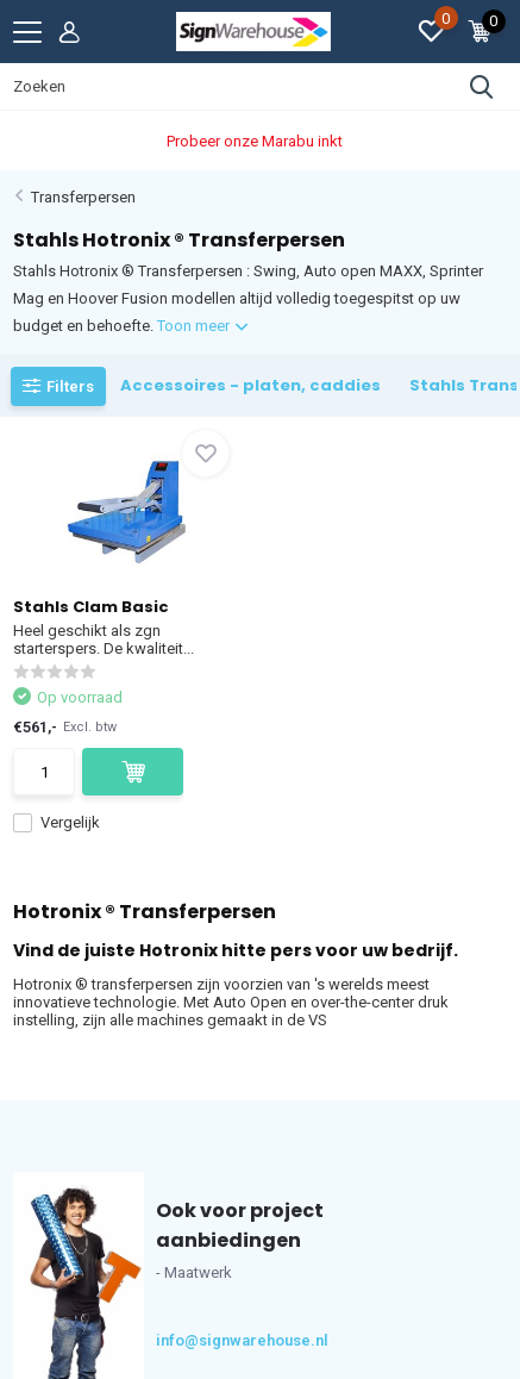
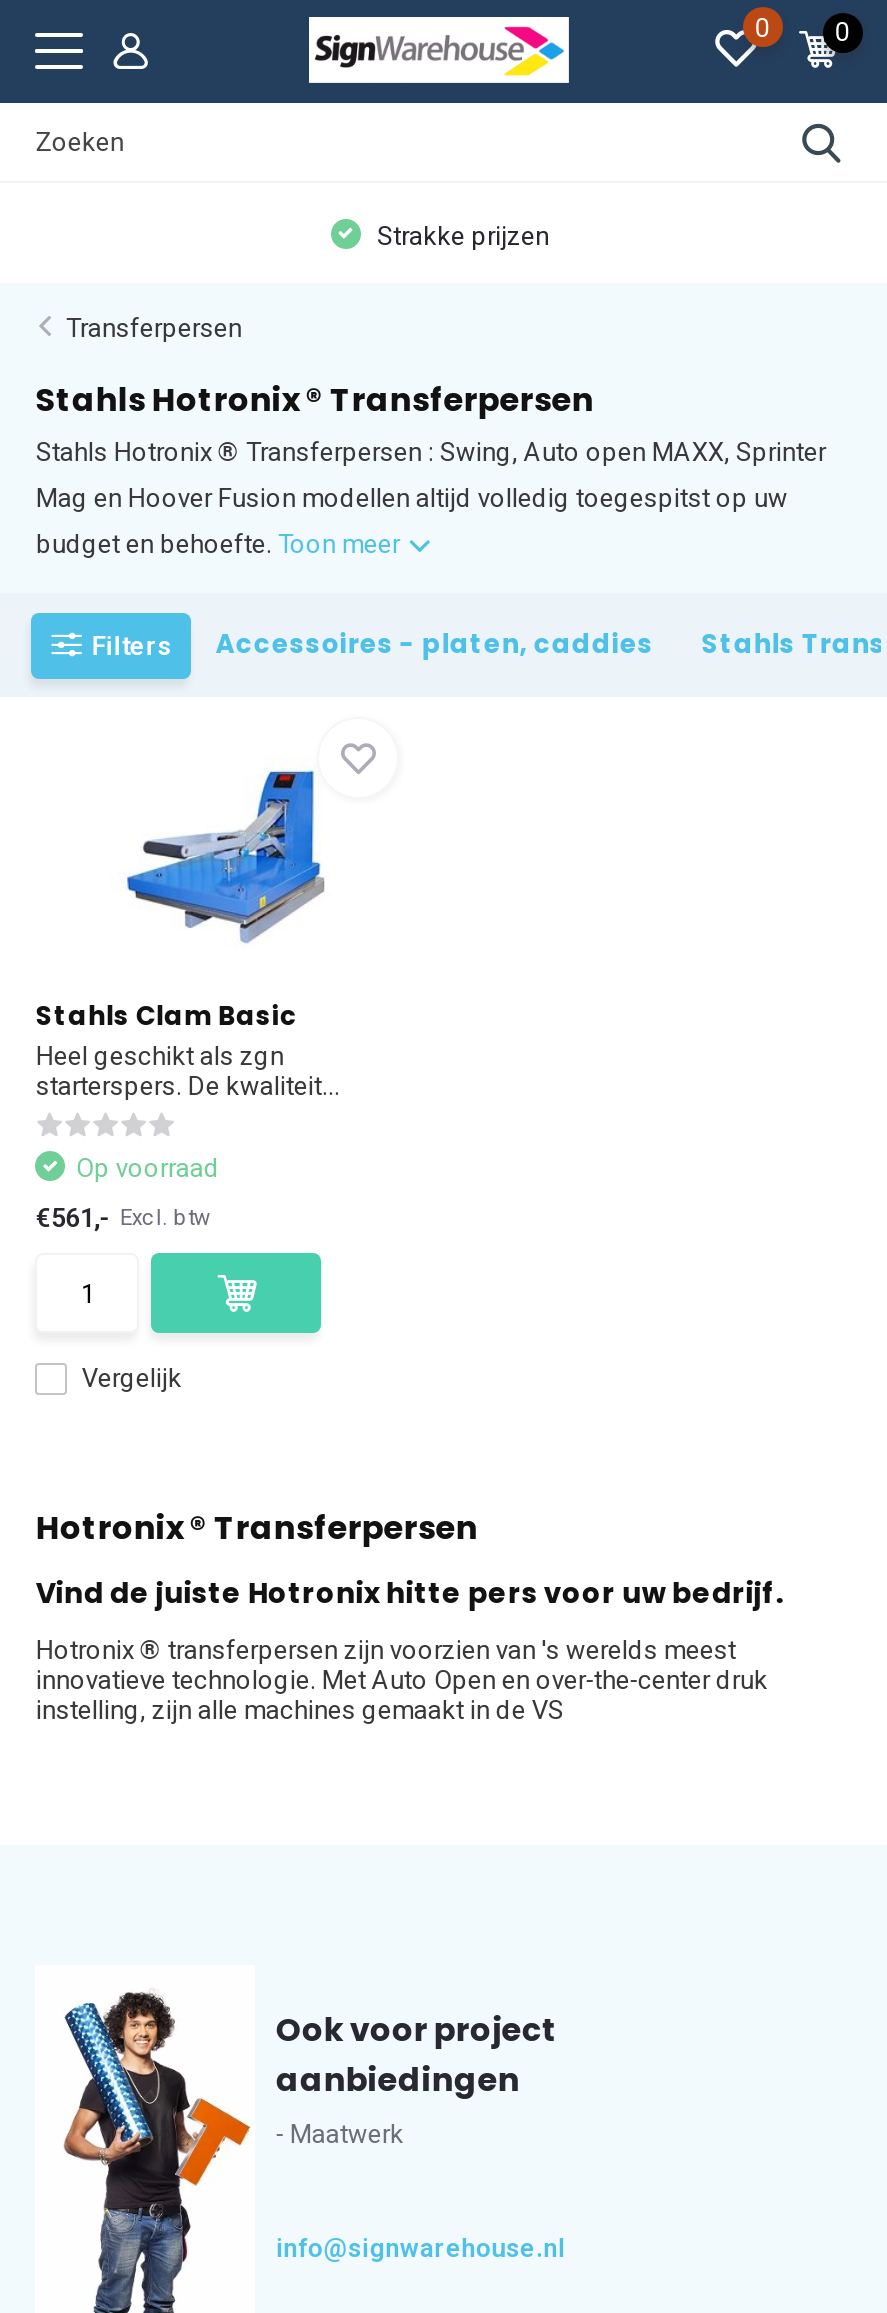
[166,132,342,149] Probeer onze Marabu inkt -> [371,221,549,251] Strakke prijzen

